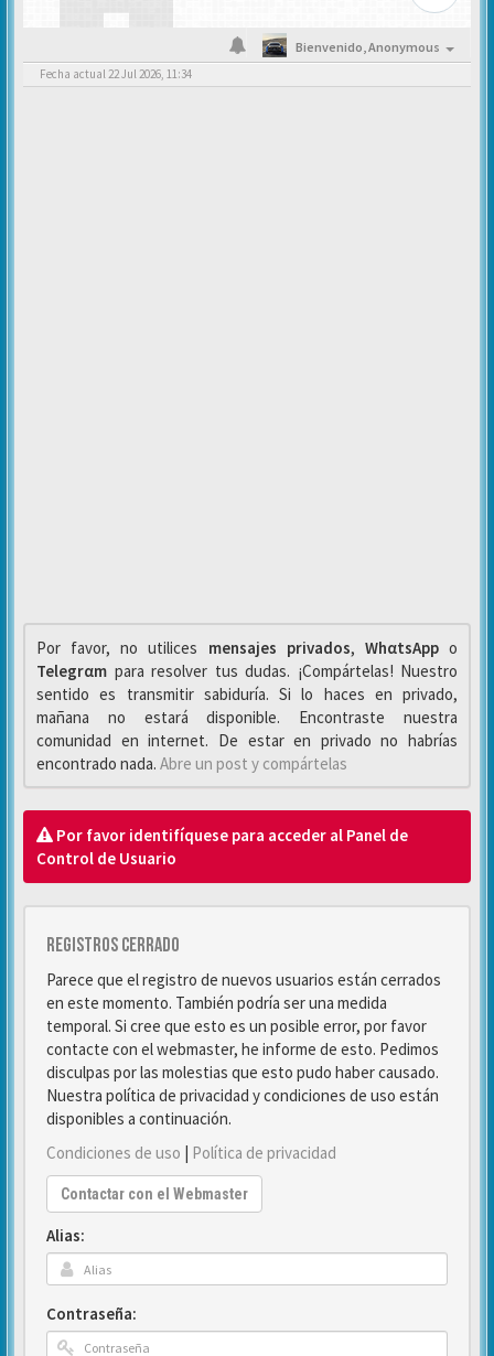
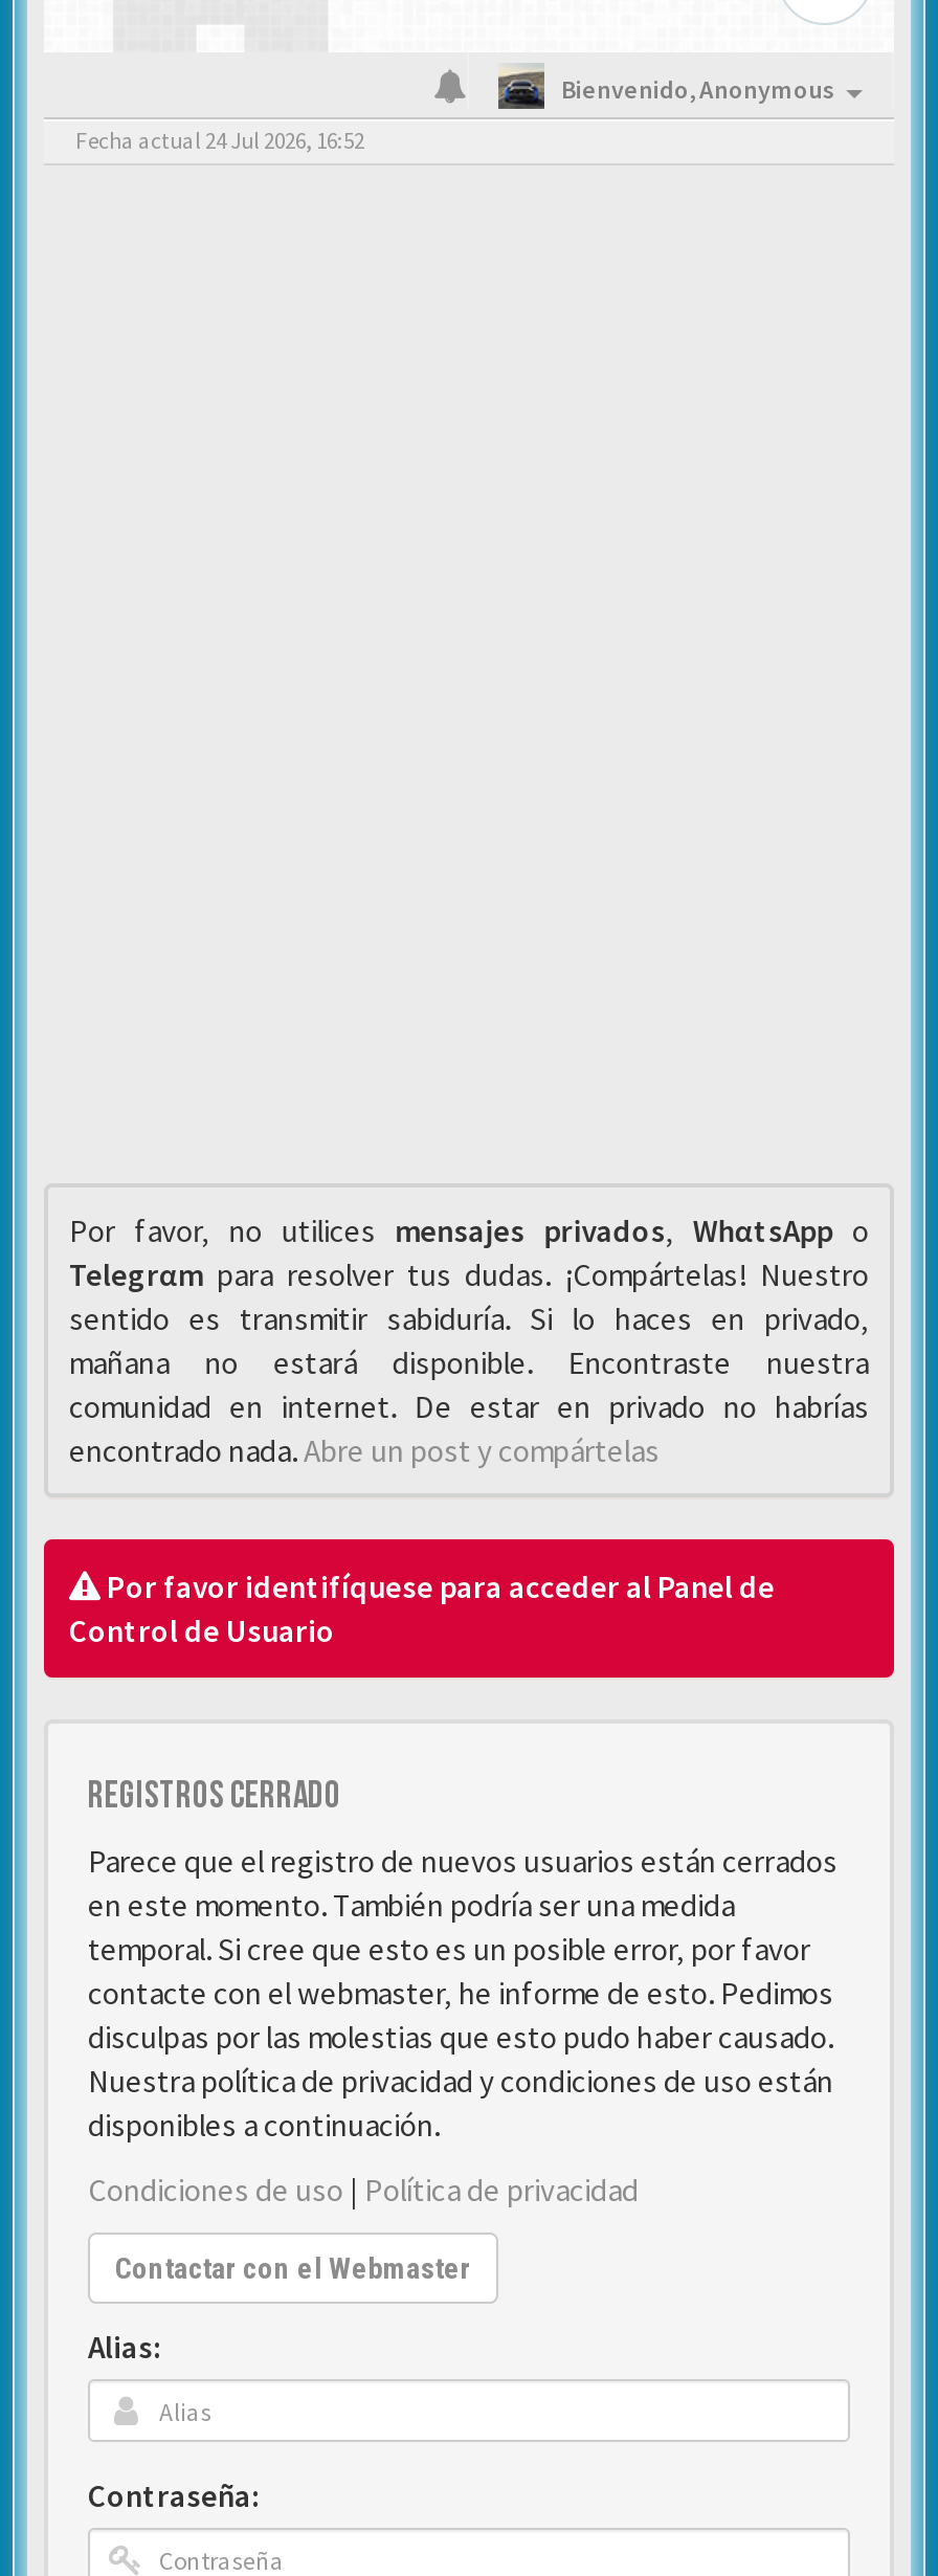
[40,66,192,82] Fecha actual 22 Jul 2026, 11:34 -> [75,126,364,155] Fecha actual 24 Jul 2026, 16:52

